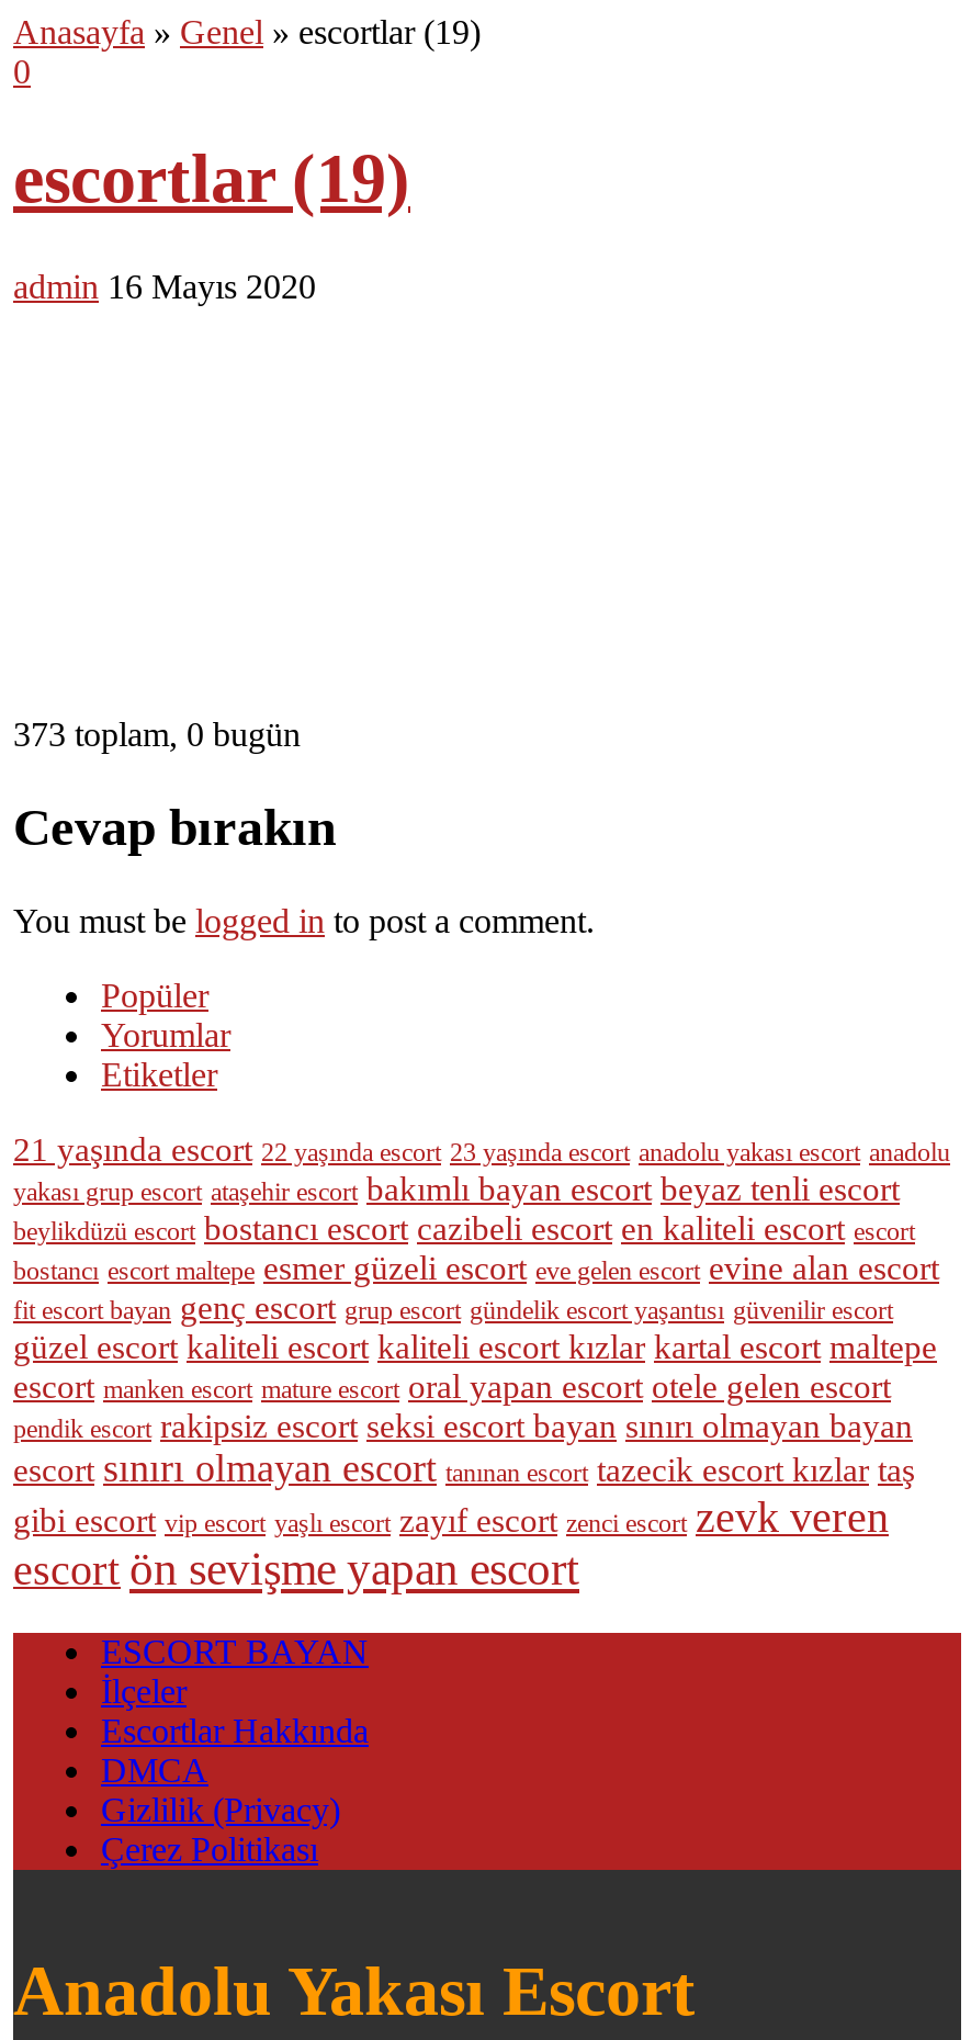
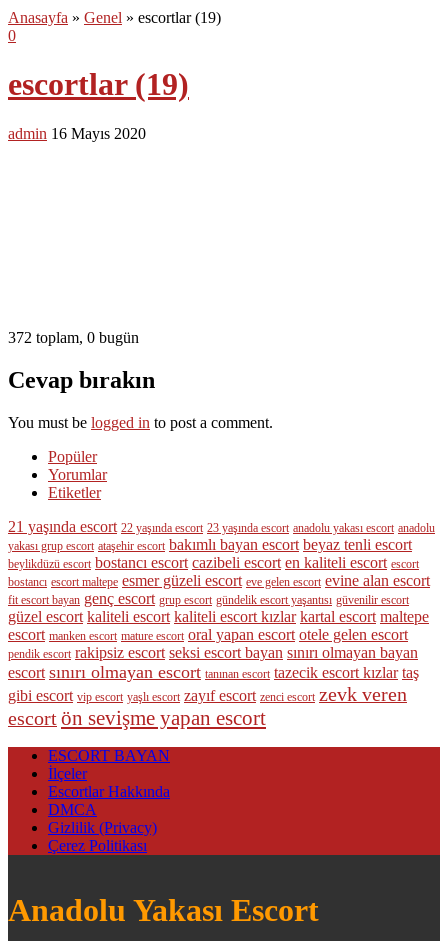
[13,715,301,753] 373 toplam, 0 bugün -> [8,329,139,346] 372 toplam, 0 bugün

